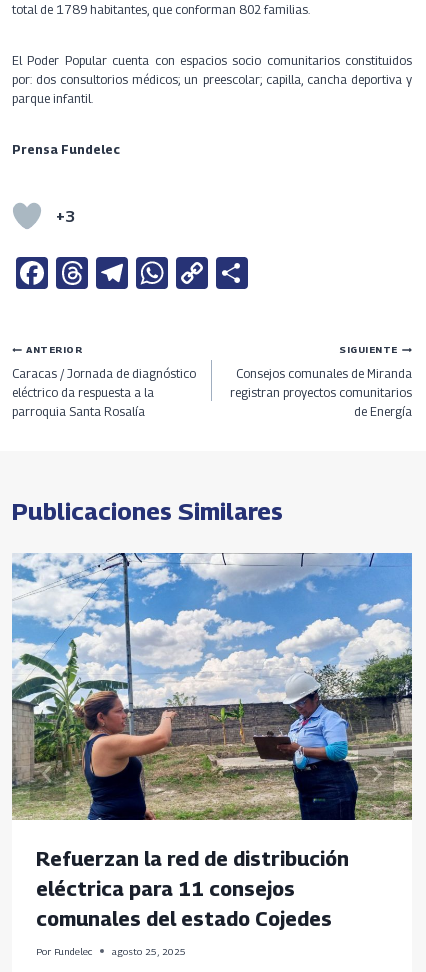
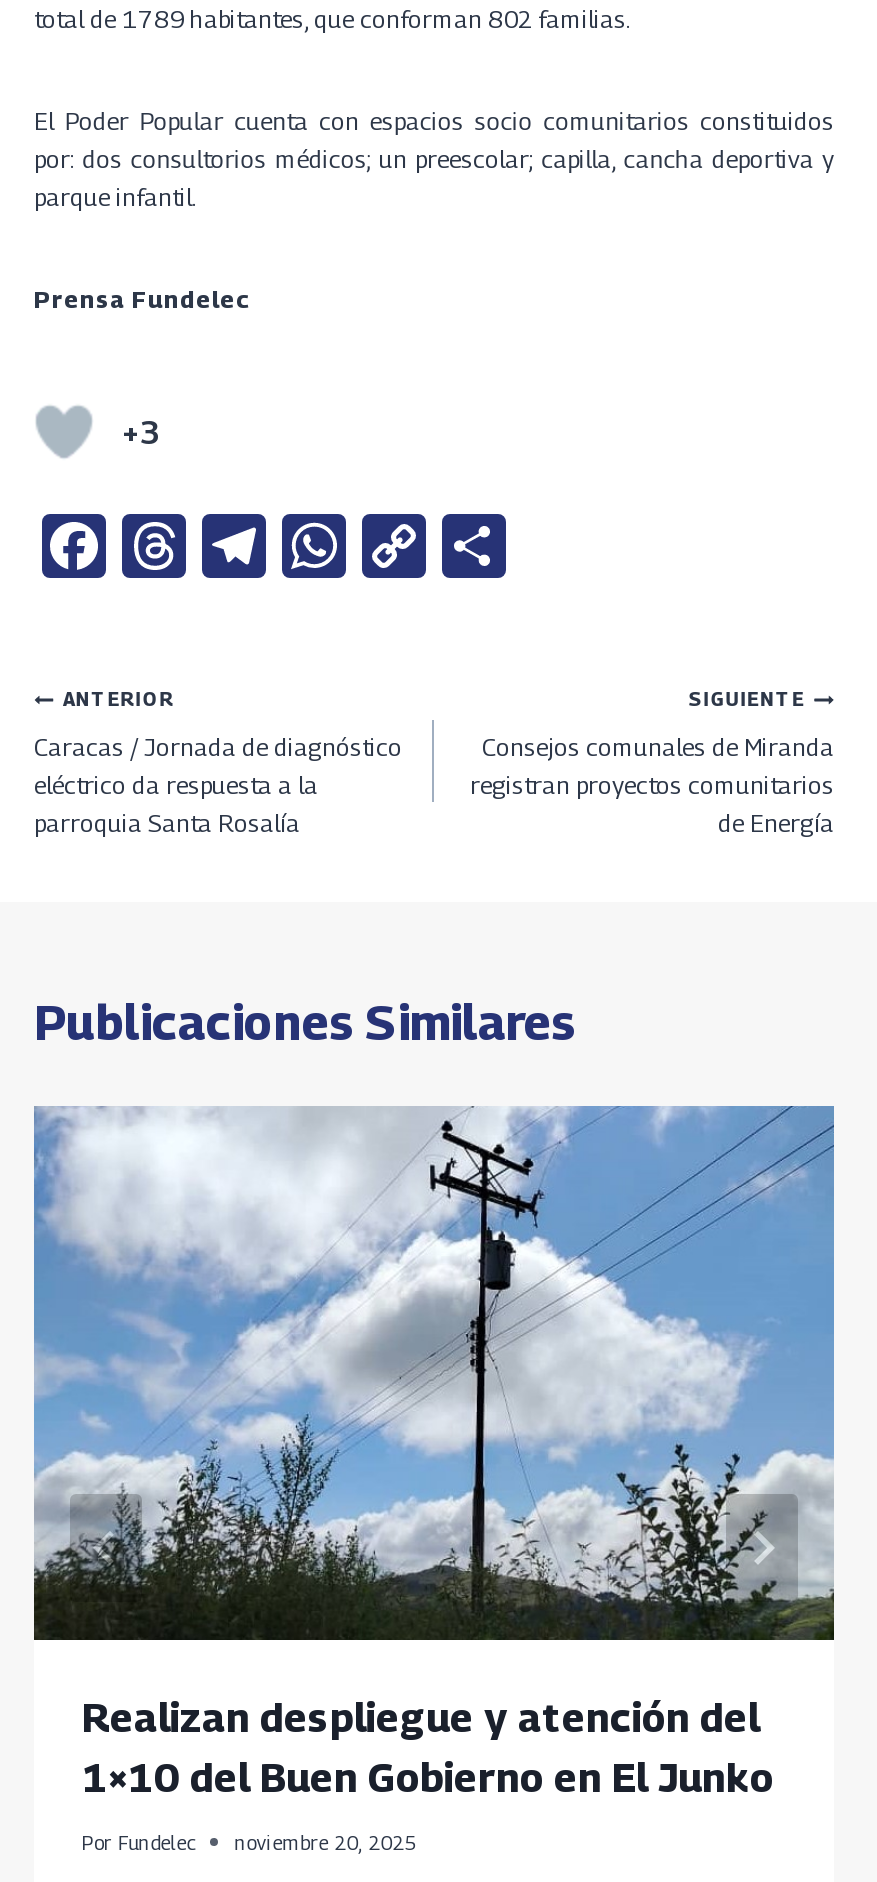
[11,552,413,931] [image] | Refuerzan la red de distribución | eléctrica para 11 consejos | comunales del estado Cojedes -> [32,1106,836,1802] [image] | Realizan despliegue y atención del | 1×10 del Buen Gobierno en El Junko
[36,946,186,957] Por Fundelec agosto 25, 2025 -> [82,1831,416,1853] Por Fundelec noviembre 20, 2025

